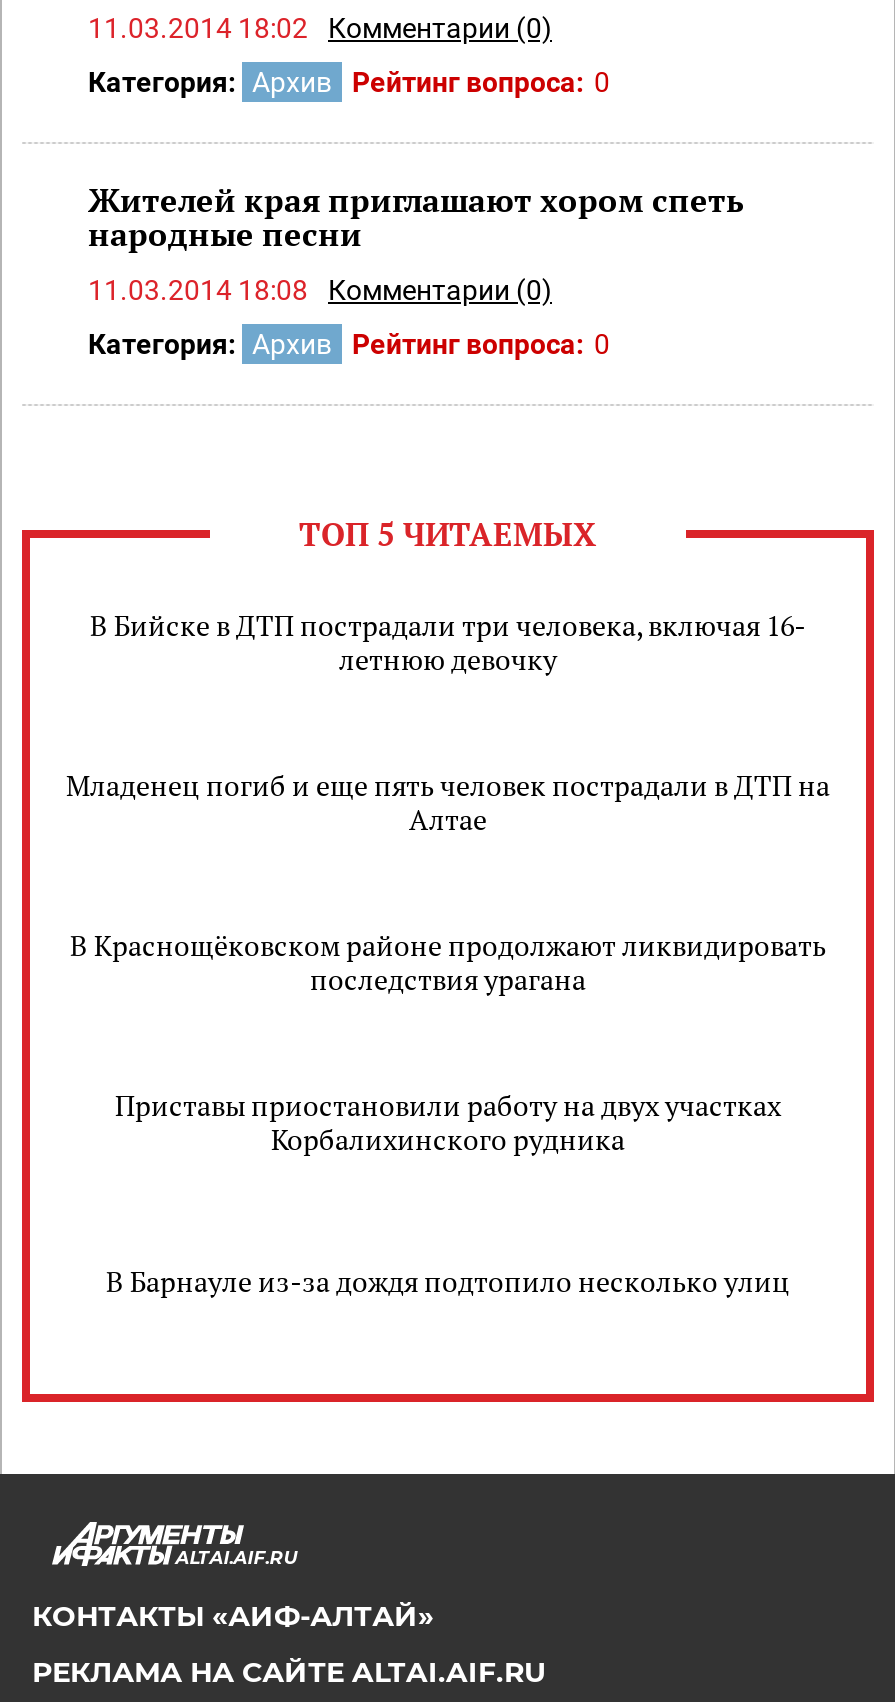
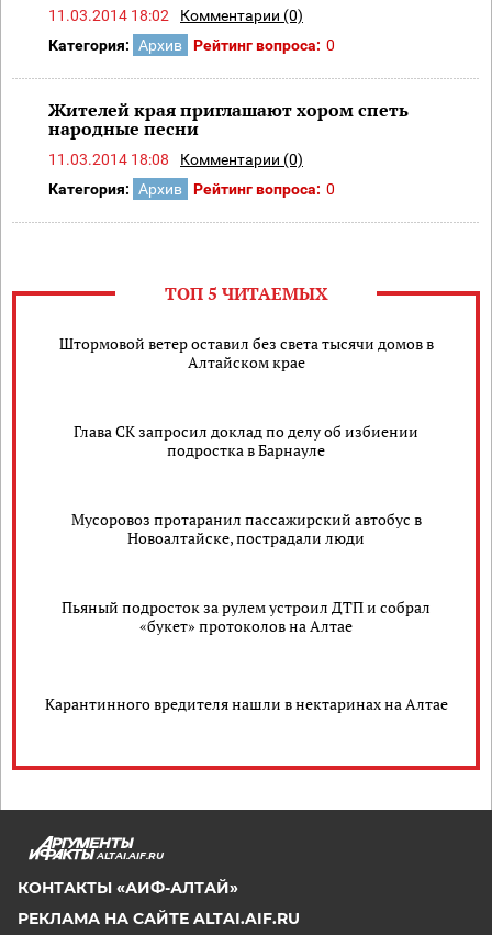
[90,606,806,678] В Бийске в ДТП пострадали три человека, включая 16- | летнюю девочку -> [59,333,433,372] Штормовой ветер оставил без света тысячи домов в | Алтайском крае
[66,766,830,838] Младенец погиб и еще пять человек пострадали в ДТП на | Алтае -> [74,421,418,460] Глава СК запросил доклад по делу об избиении | подростка в Барнауле
[70,926,826,998] В Краснощёковском районе продолжают ликвидировать | последствия урагана -> [71,508,421,548] Мусоровоз протаранил пассажирский автобус в | Новоалтайске, пострадали люди
[115,1086,781,1158] Приставы приостановили работу на двух участках | Корбалихинского рудника -> [62,596,431,636] Пьяный подросток за рулем устроил ДТП и собрал | «букет» протоколов на Алтае
[106,1263,790,1301] В Барнауле из-за дождя подтопило несколько улиц -> [44,694,448,714] Карантинного вредителя нашли в нектаринах на Алтае

